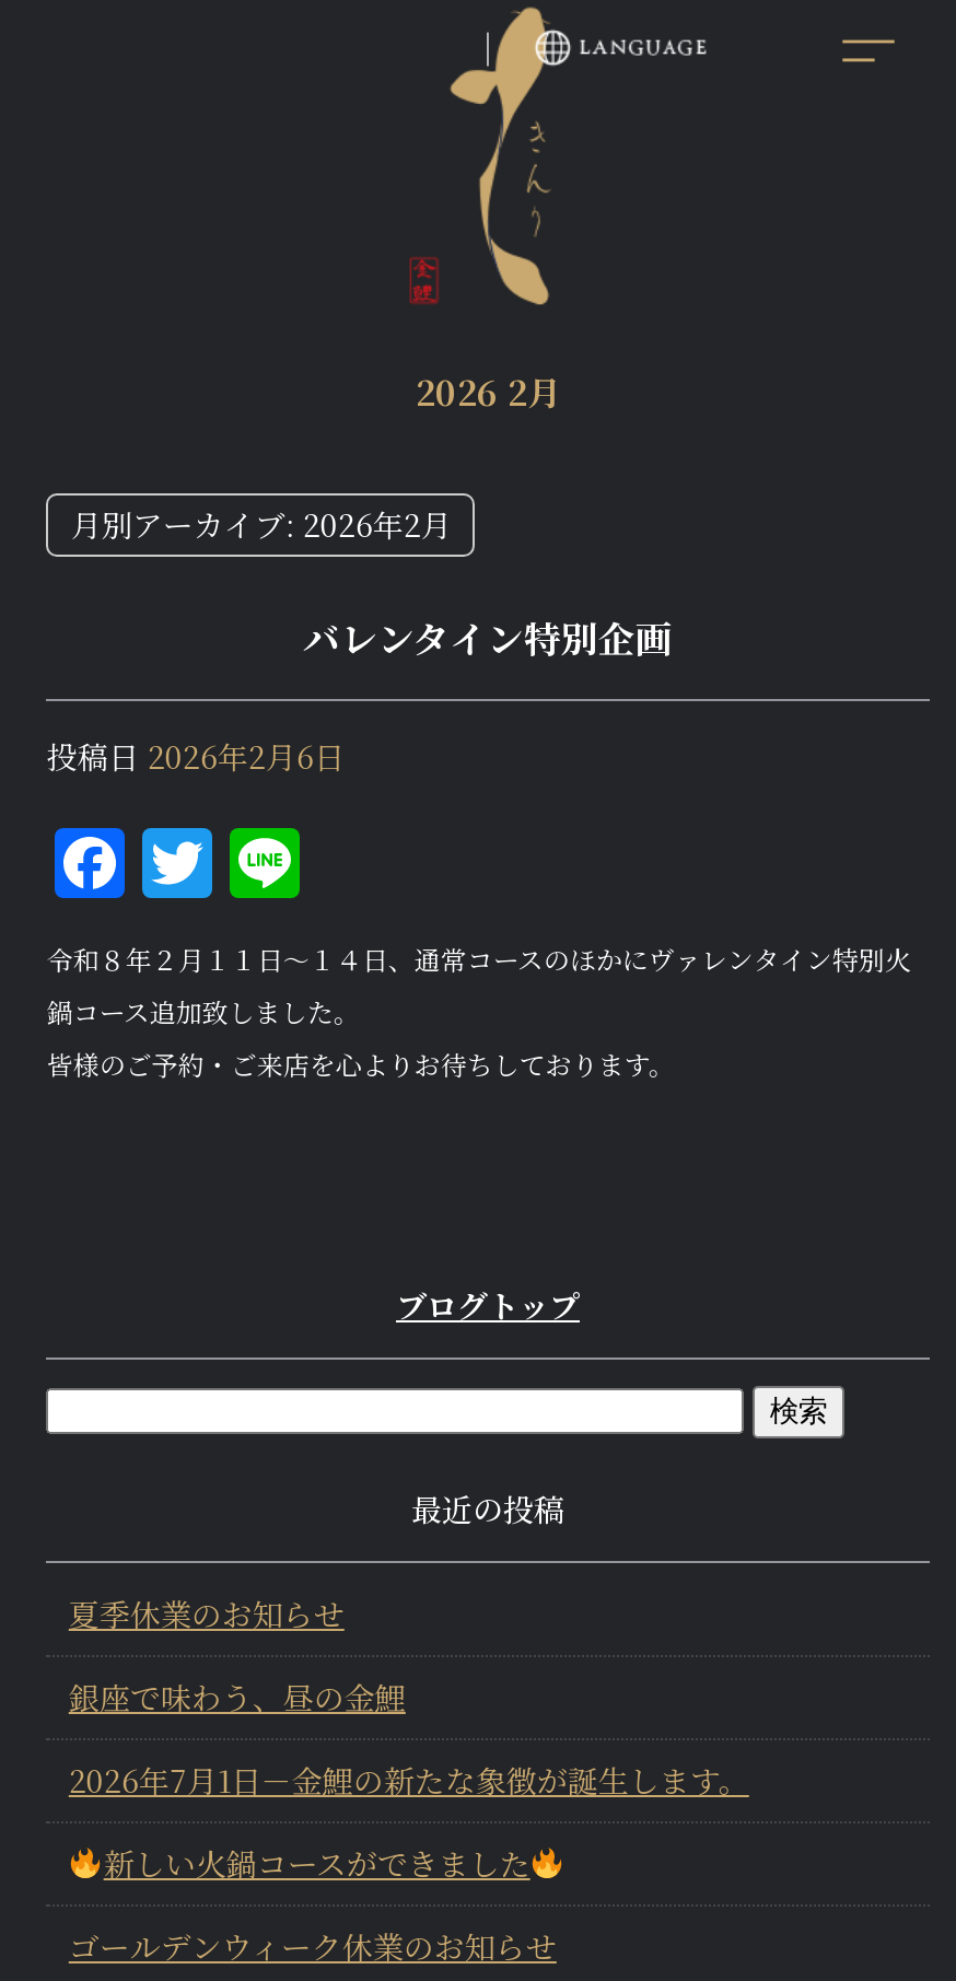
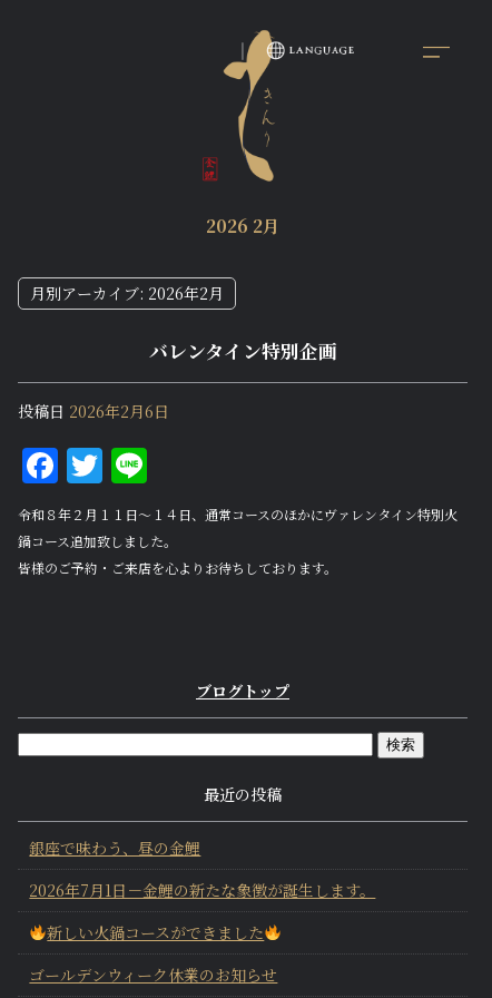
[69,1591,344,1635] 夏季休業のお知らせ -> none

